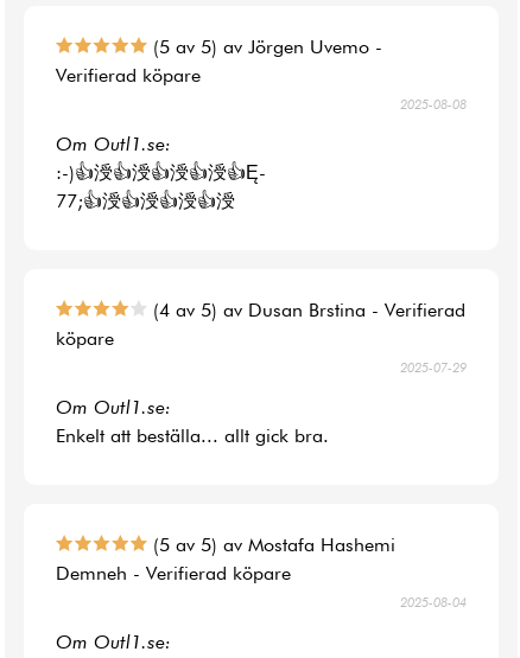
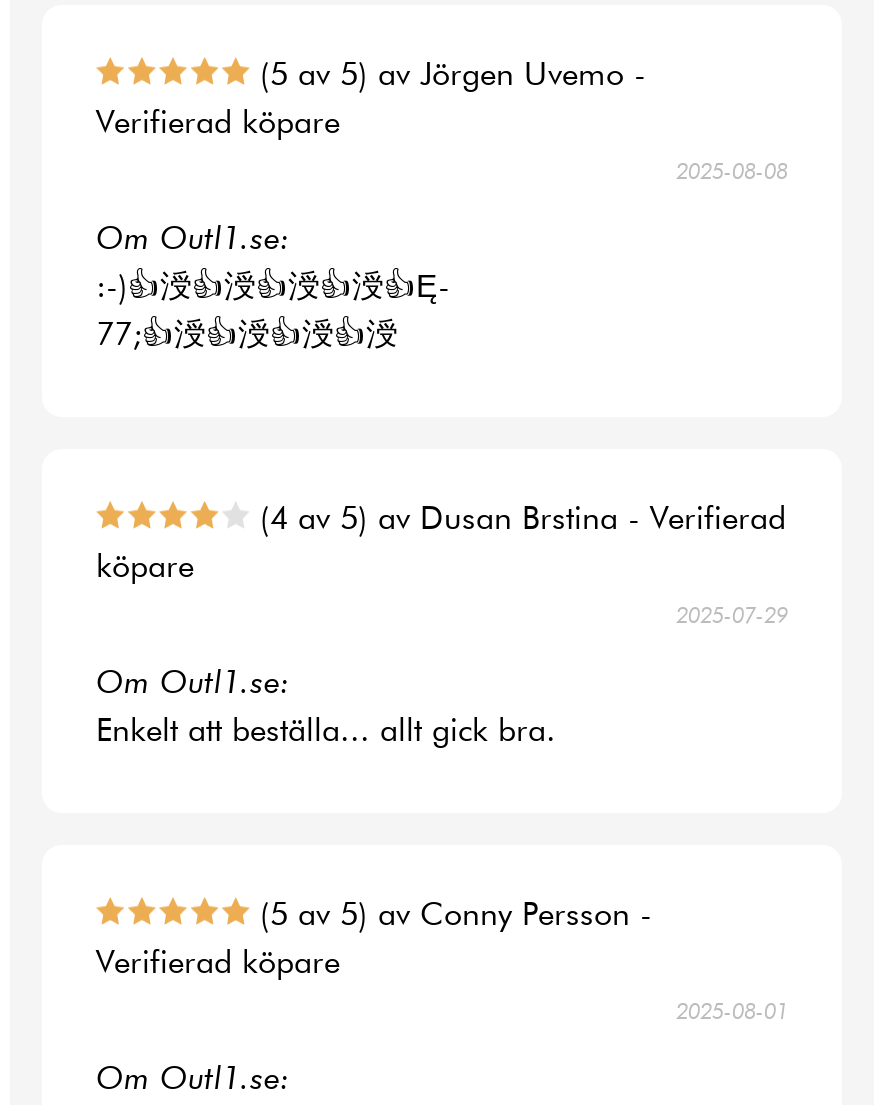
[56,533,467,610] (5 av 5) av Mostafa Hashemi | Demneh - Verifierad köpare | 2025-08-04 -> [96,895,788,1025] (5 av 5) av Conny Persson - | Verifierad köpare | 2025-08-01

